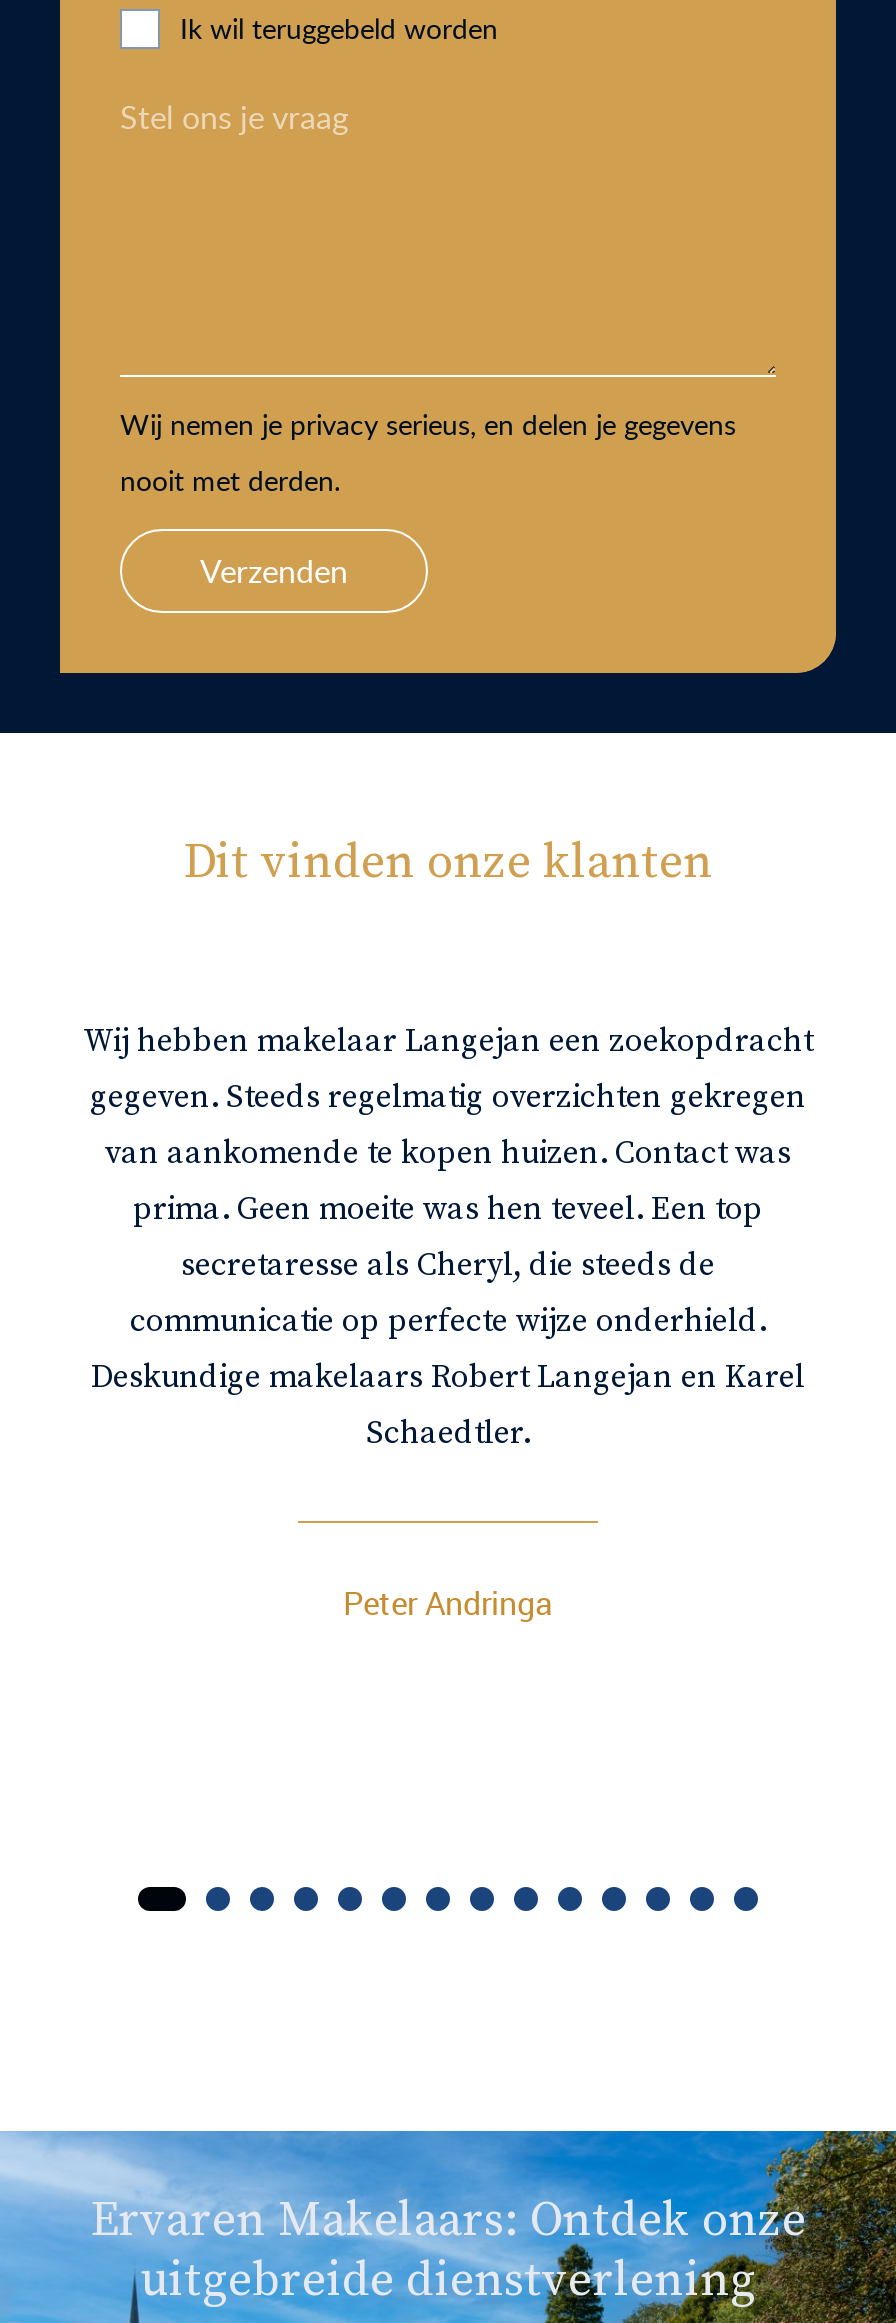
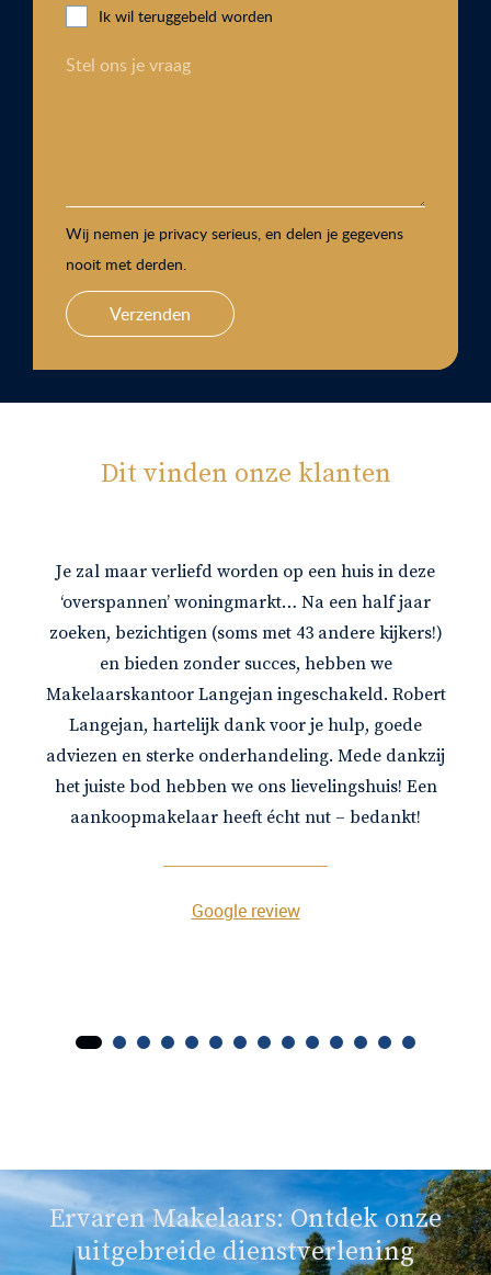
[83,1021,813,1453] Wij hebben makelaar Langejan een zoekopdracht | gegeven. Steeds regelmatig overzichten gekregen | van aankomende te kopen huizen. Contact was | prima. Geen moeite was hen teveel. Een top | secretaresse als Cheryl, die steeds de | communicatie op perfecte wijze onderhield. | Deskundige makelaars Robert Langejan en Karel | Schaedtler. -> [45,560,446,828] Je zal maar verliefd worden op een huis in deze | ‘overspannen’ woningmarkt… Na een half jaar | zoeken, bezichtigen (soms met 43 andere kijkers!) | en bieden zonder succes, hebben we | Makelaarskantoor Langejan ingeschakeld. Robert | Langejan, hartelijk dank voor je hulp, goede | adviezen en sterke onderhandeling. Mede dankzij | het juiste bod hebben we ons lievelingshuis! Een | aankoopmakelaar heeft écht nut – bedankt!
[343,1581,553,1625] Peter Andringa -> [191,898,300,923] Google review

